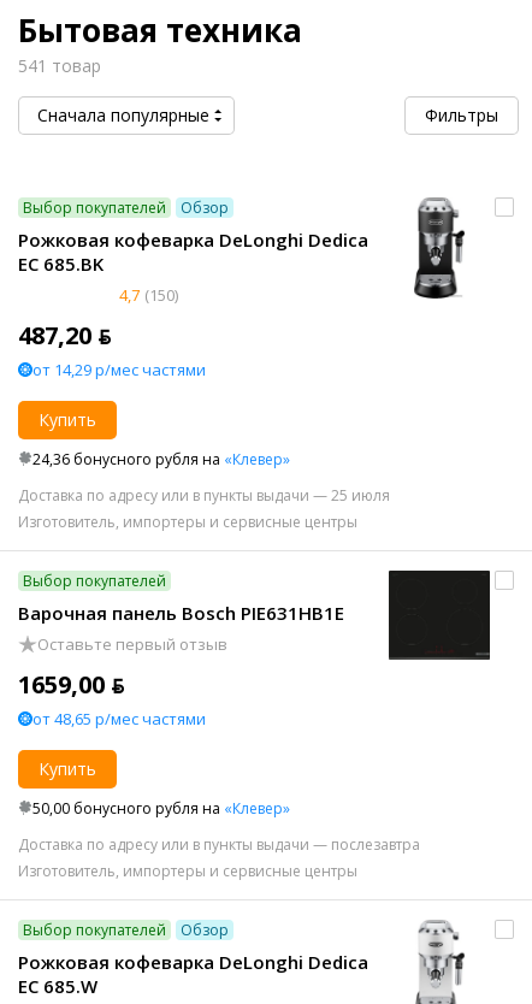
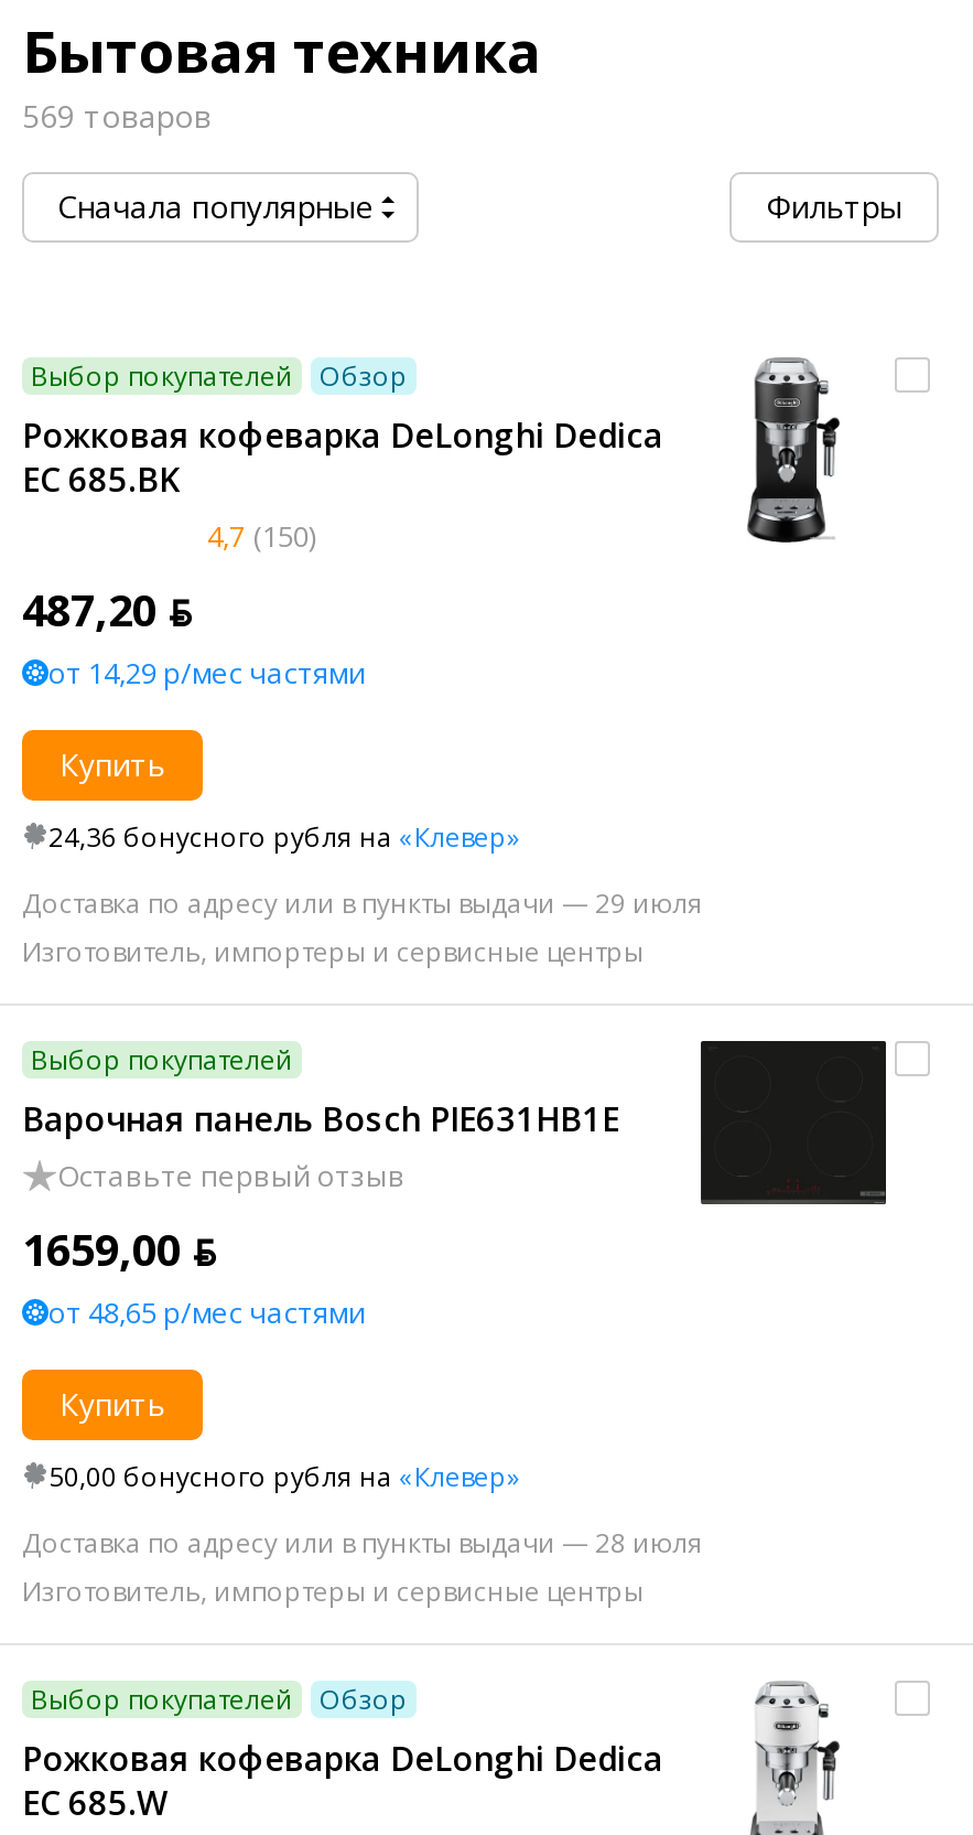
[18,54,101,77] 541 товар -> [22,95,212,137] 569 товаров
[18,485,390,506] Доставка по адресу или в пункты выдачи — 25 июля -> [22,884,703,922] Доставка по адресу или в пункты выдачи — 29 июля
[18,834,420,855] Доставка по адресу или в пункты выдачи — послезавтра -> [22,1524,703,1562] Доставка по адресу или в пункты выдачи — 28 июля

